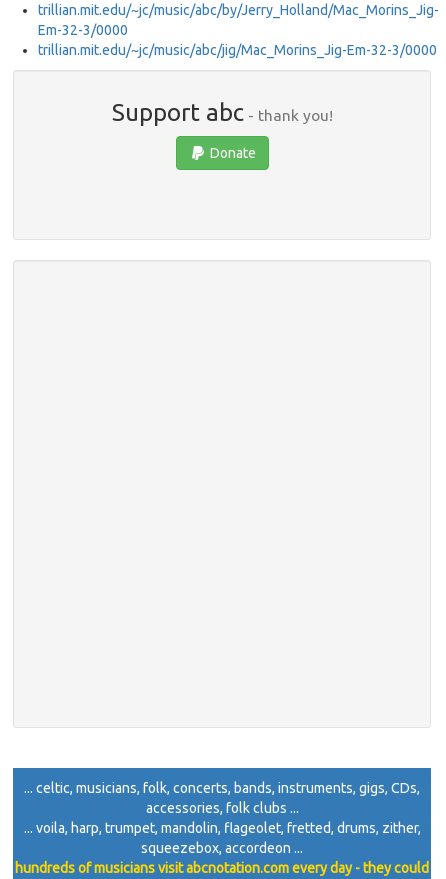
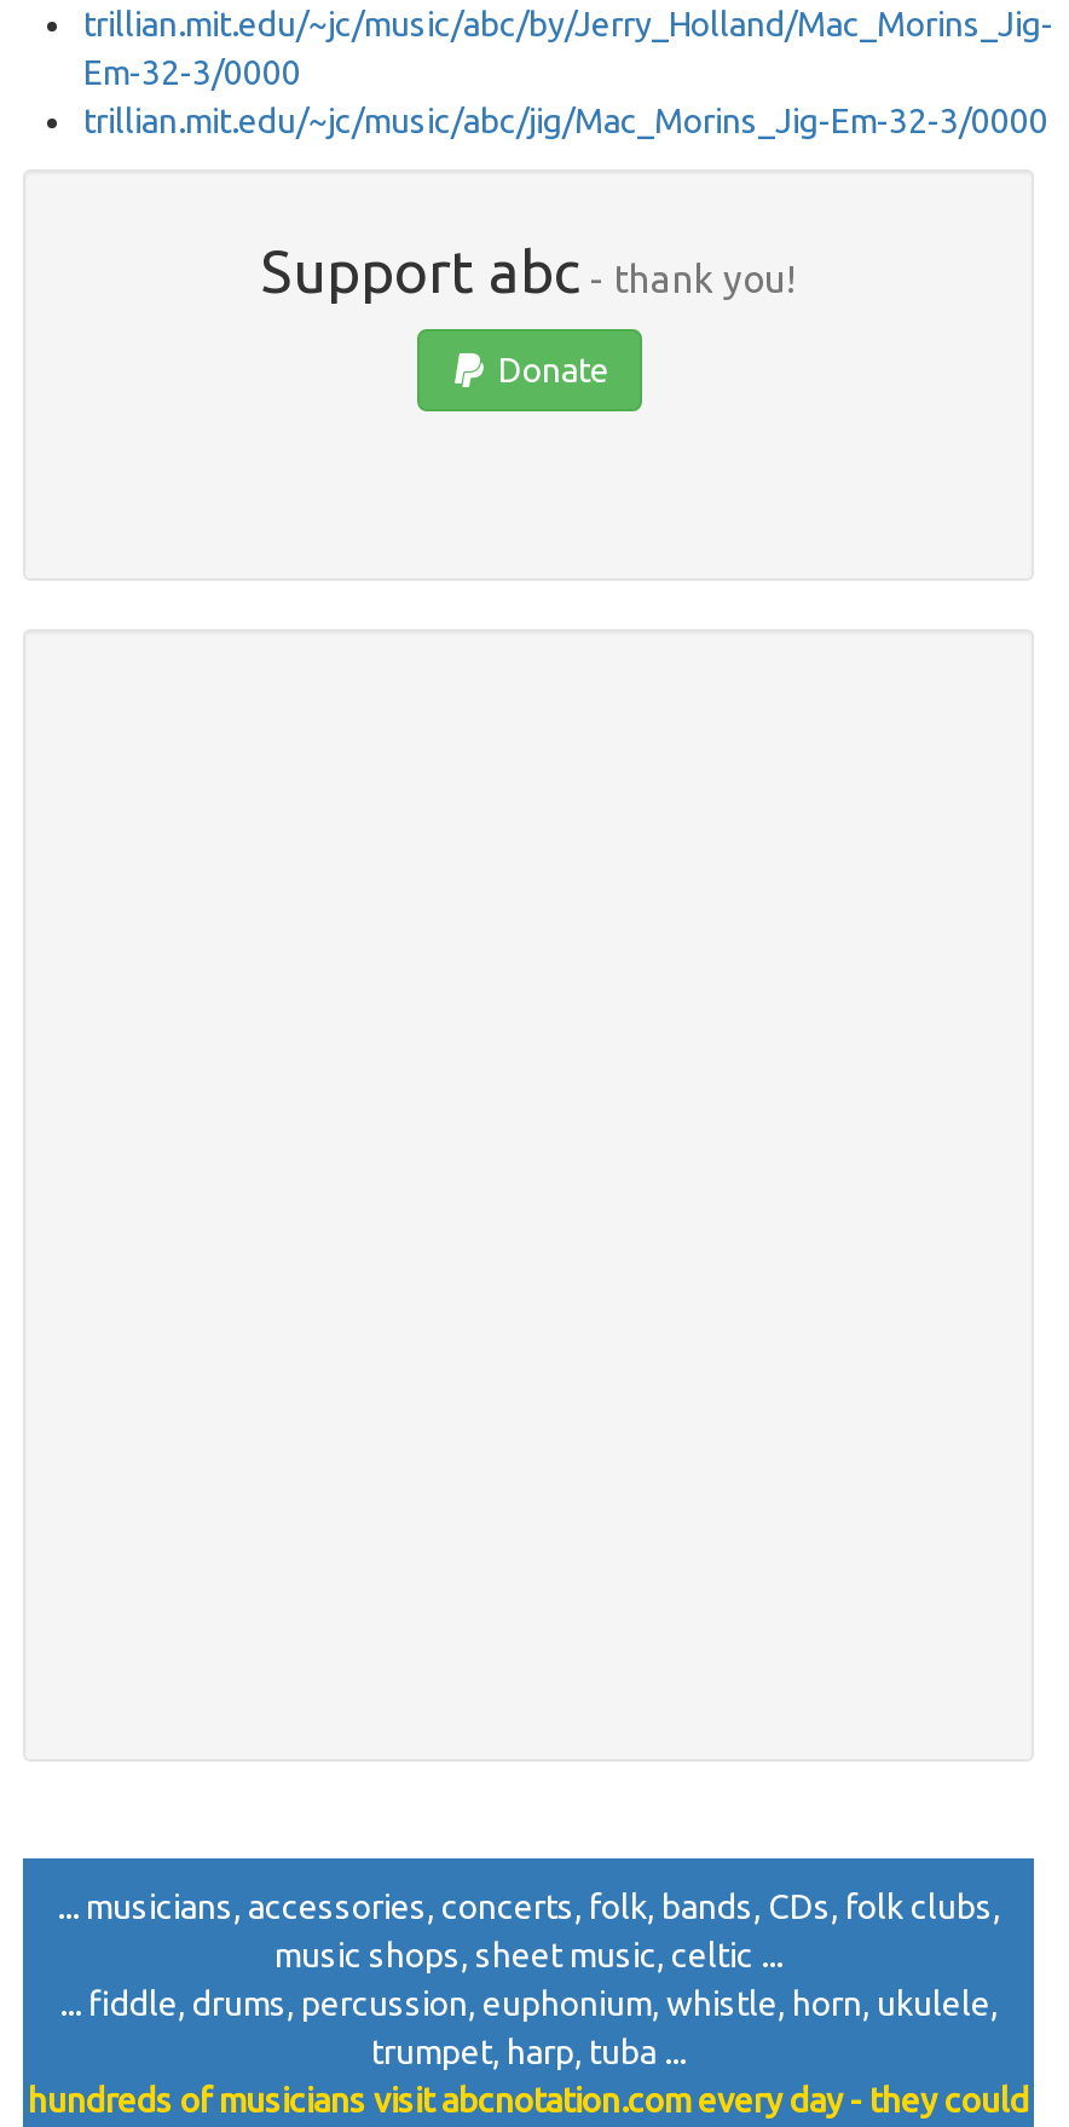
[23,780,420,856] ... celtic, musicians, folk, concerts, bands, instruments, gigs, CDs, | accessories, folk clubs ... | ... voila, harp, trumpet, mandolin, flageolet, fretted, drums, zither, | squeezebox, accordeon ... -> [57,1887,1000,2071] ... musicians, accessories, concerts, folk, bands, CDs, folk clubs, | music shops, sheet music, celtic ... | ... fiddle, drums, percussion, euphonium, whistle, horn, ukulele, | trumpet, harp, tuba ...

